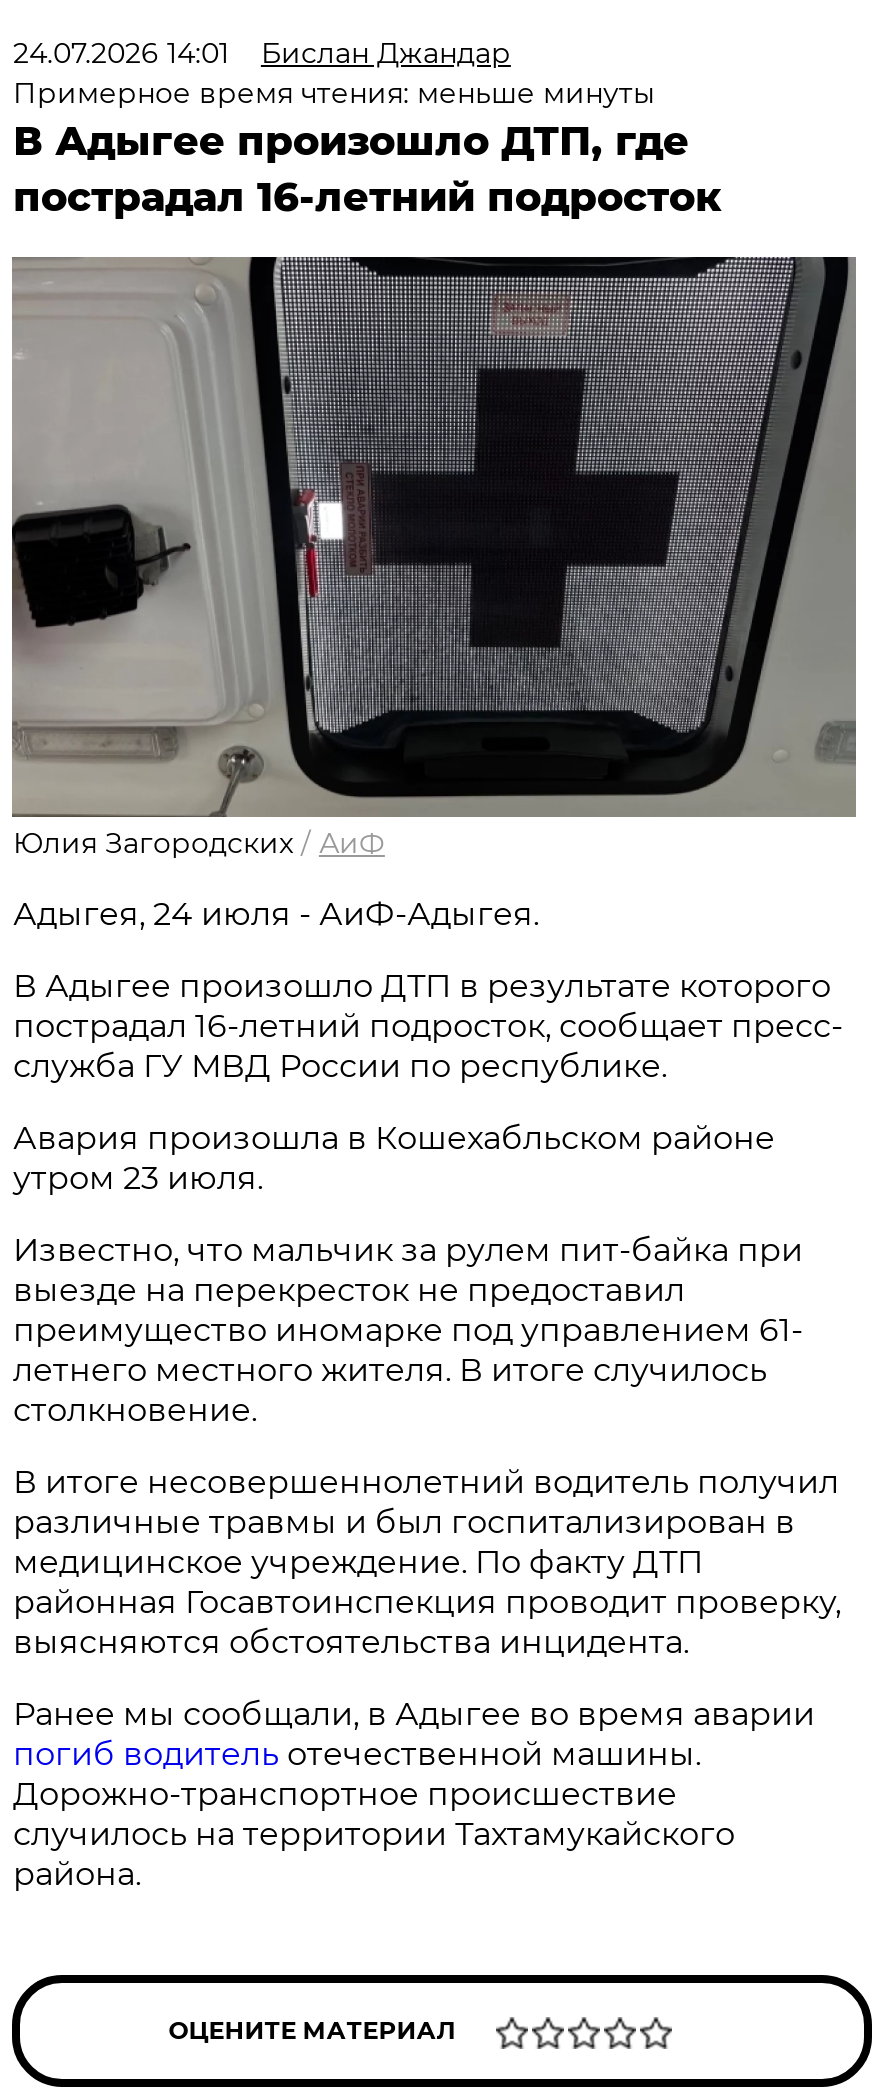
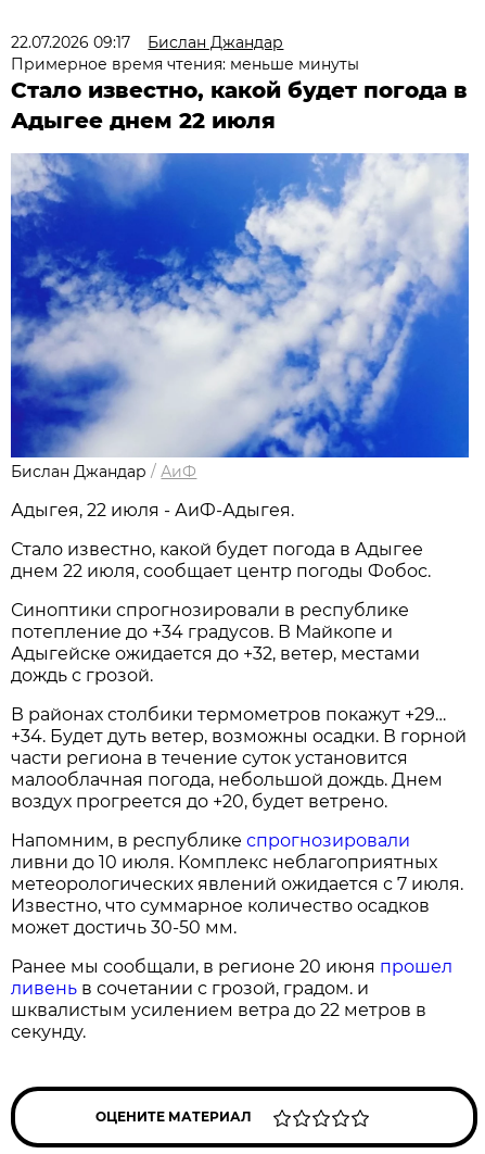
[13,35,511,71] 24.07.2026 14:01 Бислан Джандар -> [11,32,284,52] 22.07.2026 09:17 Бислан Джандар
[13,117,721,221] В Адыгее произошло ДТП, где | пострадал 16-летний подросток -> [11,77,468,134] Стало известно, какой будет погода в | Адыгее днем 22 июля
[10,255,858,861] [image] | Юлия Загородских / АиФ -> [10,152,470,481] [image] | Бислан Джандар / АиФ
[13,895,539,933] Адыгея, 24 июля - АиФ-Адыгея. -> [11,500,294,520] Адыгея, 22 июля - АиФ-Адыгея.
[13,967,843,1085] В Адыгее произошло ДТП в результате которого | пострадал 16-летний подросток, сообщает пресс- | служба ГУ МВД России по республике. -> [11,539,431,581] Стало известно, какой будет погода в Адыгее | днем 22 июля, сообщает центр погоды Фобос.
[13,1119,775,1197] Авария произошла в Кошехабльском районе | утром 23 июля. -> [11,600,420,686] Синоптики спрогнозировали в республике | потепление до +34 градусов. В Майкопе и | Адыгейске ожидается до +32, ветер, местами | дождь с грозой.
[13,1231,803,1429] Известно, что мальчик за рулем пит-байка при | выезде на перекресток не предоставил | преимущество иномарке под управлением 61- | летнего местного жителя. В итоге случилось | столкновение. -> [11,704,467,812] В районах столбики термометров покажут +29… | +34. Будет дуть ветер, возможны осадки. В горной | части региона в течение суток установится | малооблачная погода, небольшой дождь. Днем | воздух прогреется до +20, будет ветрено.
[13,1463,841,1661] В итоге несовершеннолетний водитель получил | различные травмы и был госпитализирован в | медицинское учреждение. По факту ДТП | районная Госавтоинспекция проводит проверку, | выясняются обстоятельства инцидента. -> [11,830,464,938] Напомним, в республике спрогнозировали | ливни до 10 июля. Комплекс неблагоприятных | метеорологических явлений ожидается с 7 июля. | Известно, что суммарное количество осадков | может достичь 30-50 мм.
[13,1695,815,1893] Ранее мы сообщали, в Адыгее во время аварии | погиб водитель отечественной машины. | Дорожно-транспортное происшествие | случилось на территории Тахтамукайского | района. -> [11,956,453,1042] Ранее мы сообщали, в регионе 20 июня прошел | ливень в сочетании с грозой, градом. и | шквалистым усилением ветра до 22 метров в | секунду.

